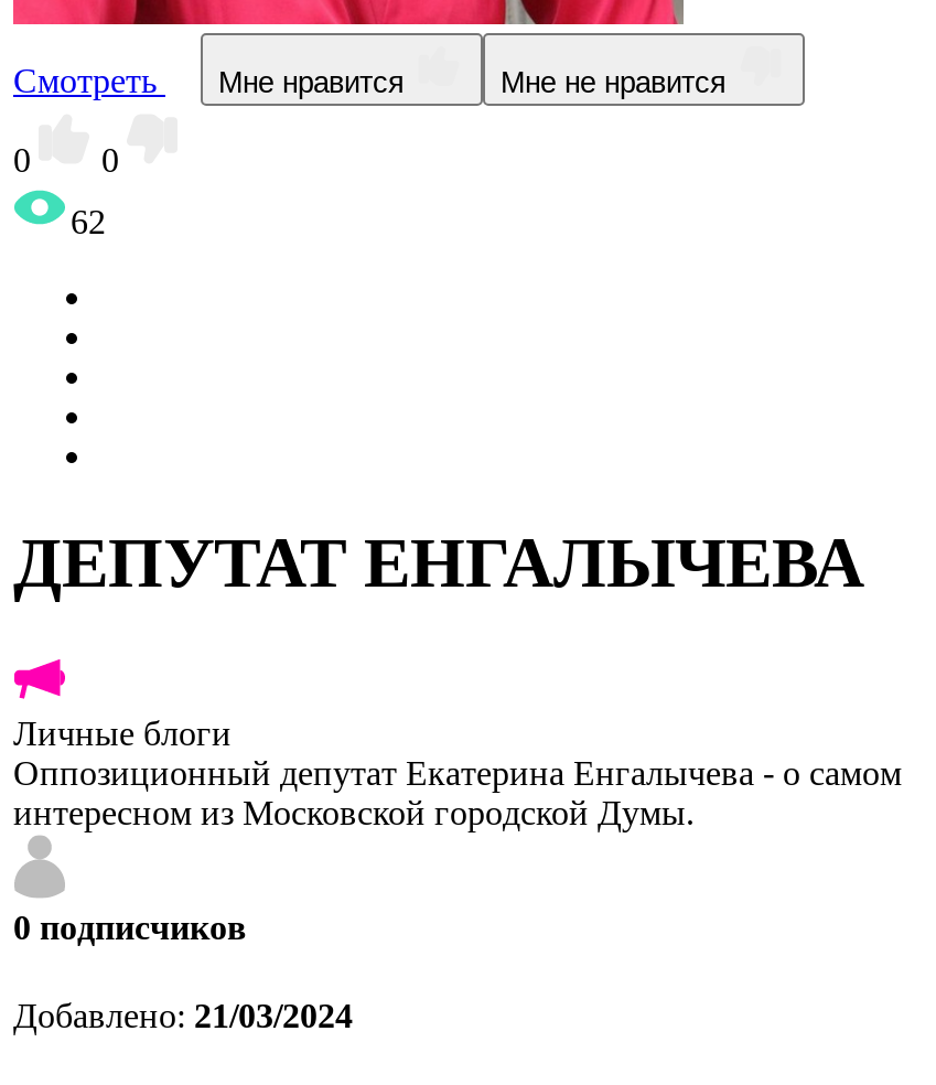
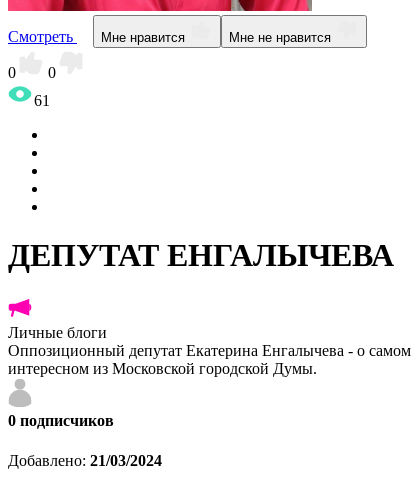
[71,202,106,240] 62 -> [34,92,50,109] 61

